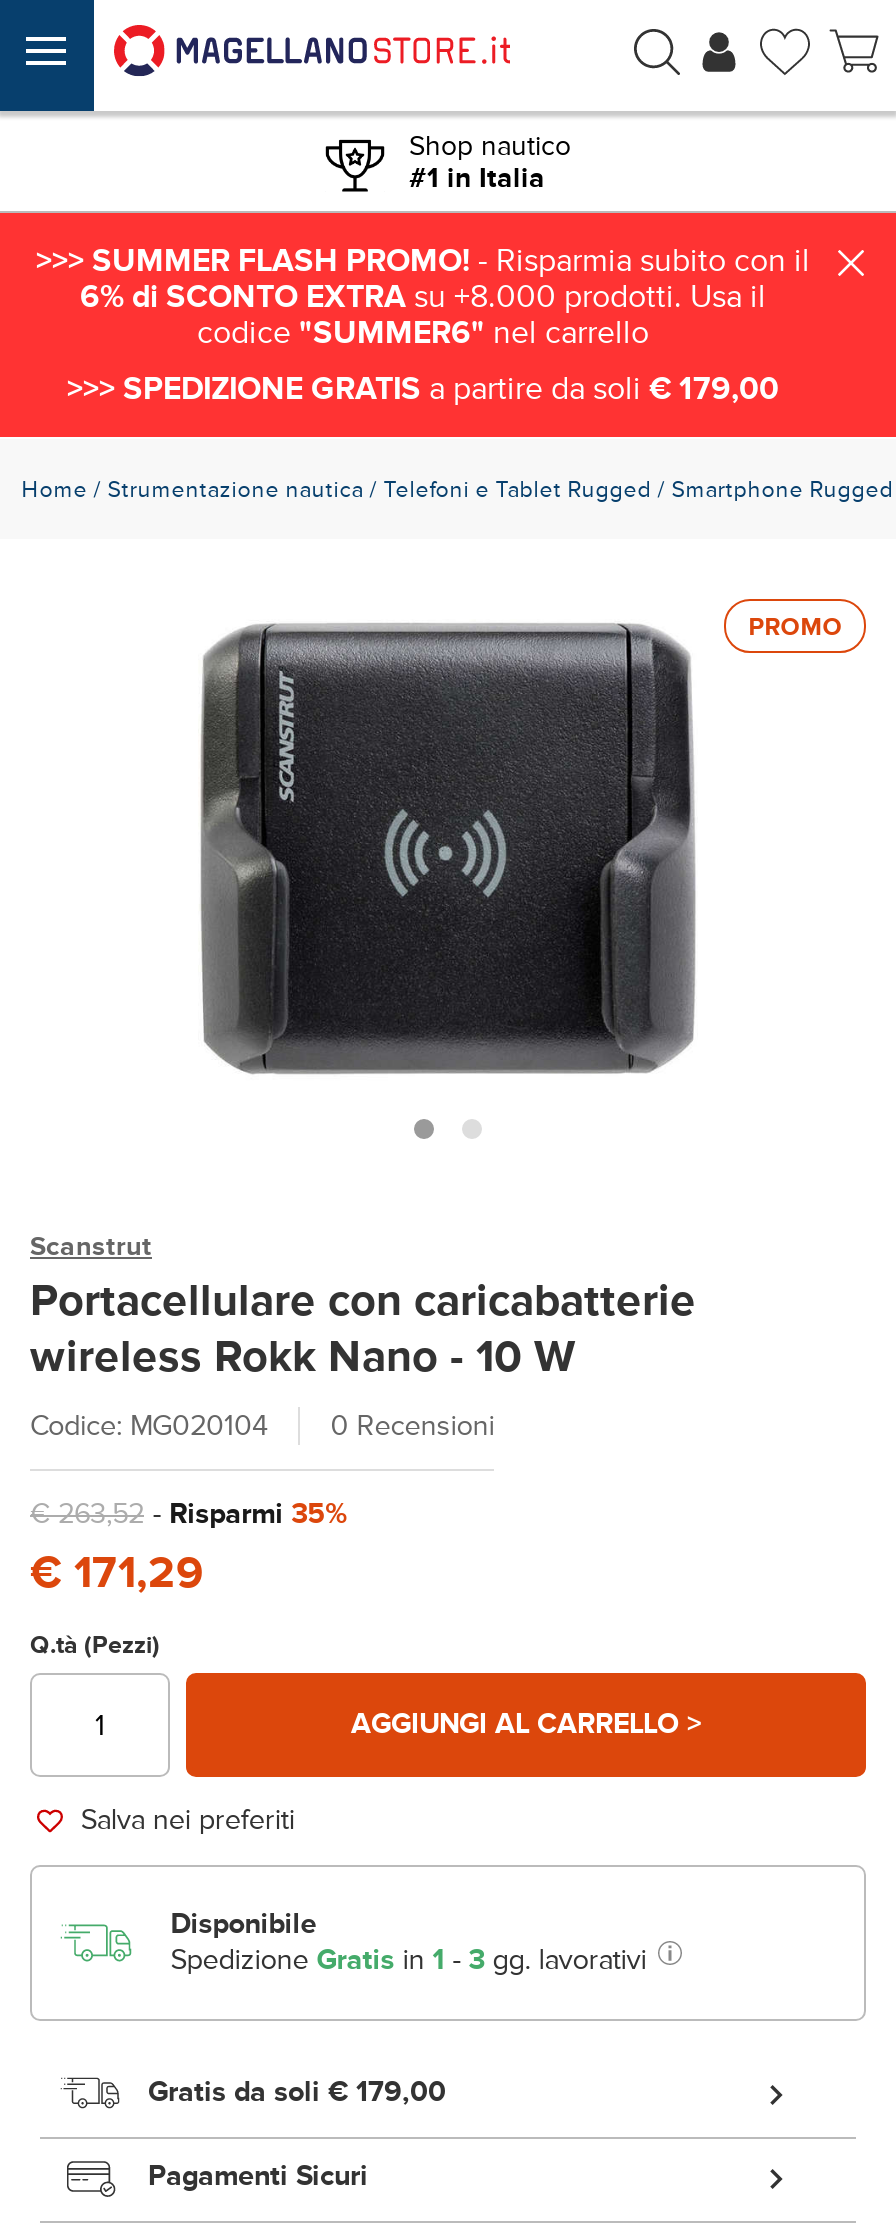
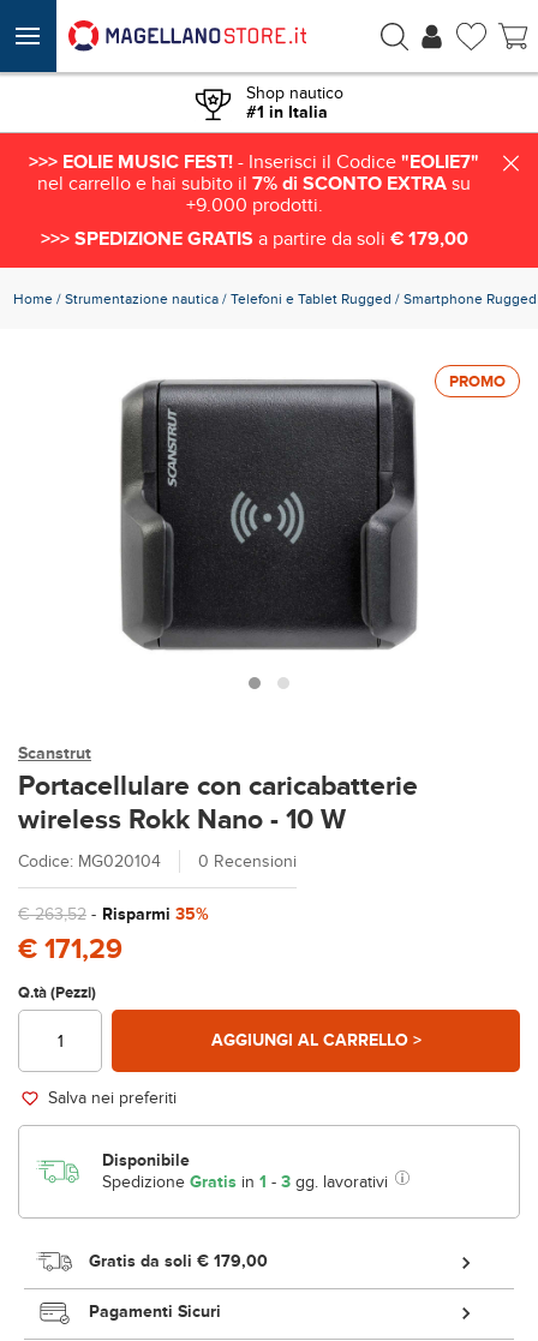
[36,241,810,353] >>> SUMMER FLASH PROMO! - Risparmia subito con il | 6% di SCONTO EXTRA su +8.000 prodotti. Usa il | codice "SUMMER6" nel carrello -> [29,150,479,217] >>> EOLIE MUSIC FEST! - Inserisci il Codice "EOLIE7" | nel carrello e hai subito il 7% di SCONTO EXTRA su | +9.000 prodotti.

